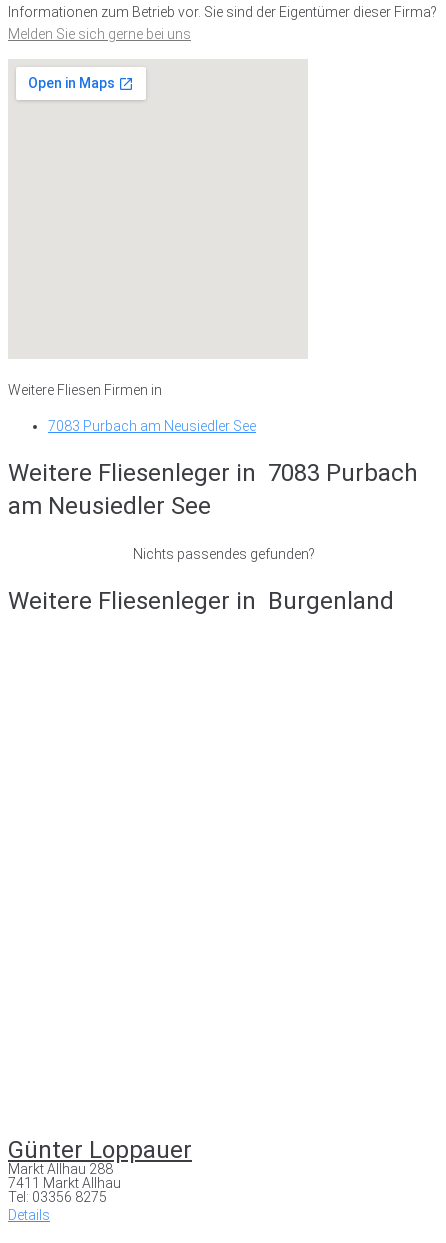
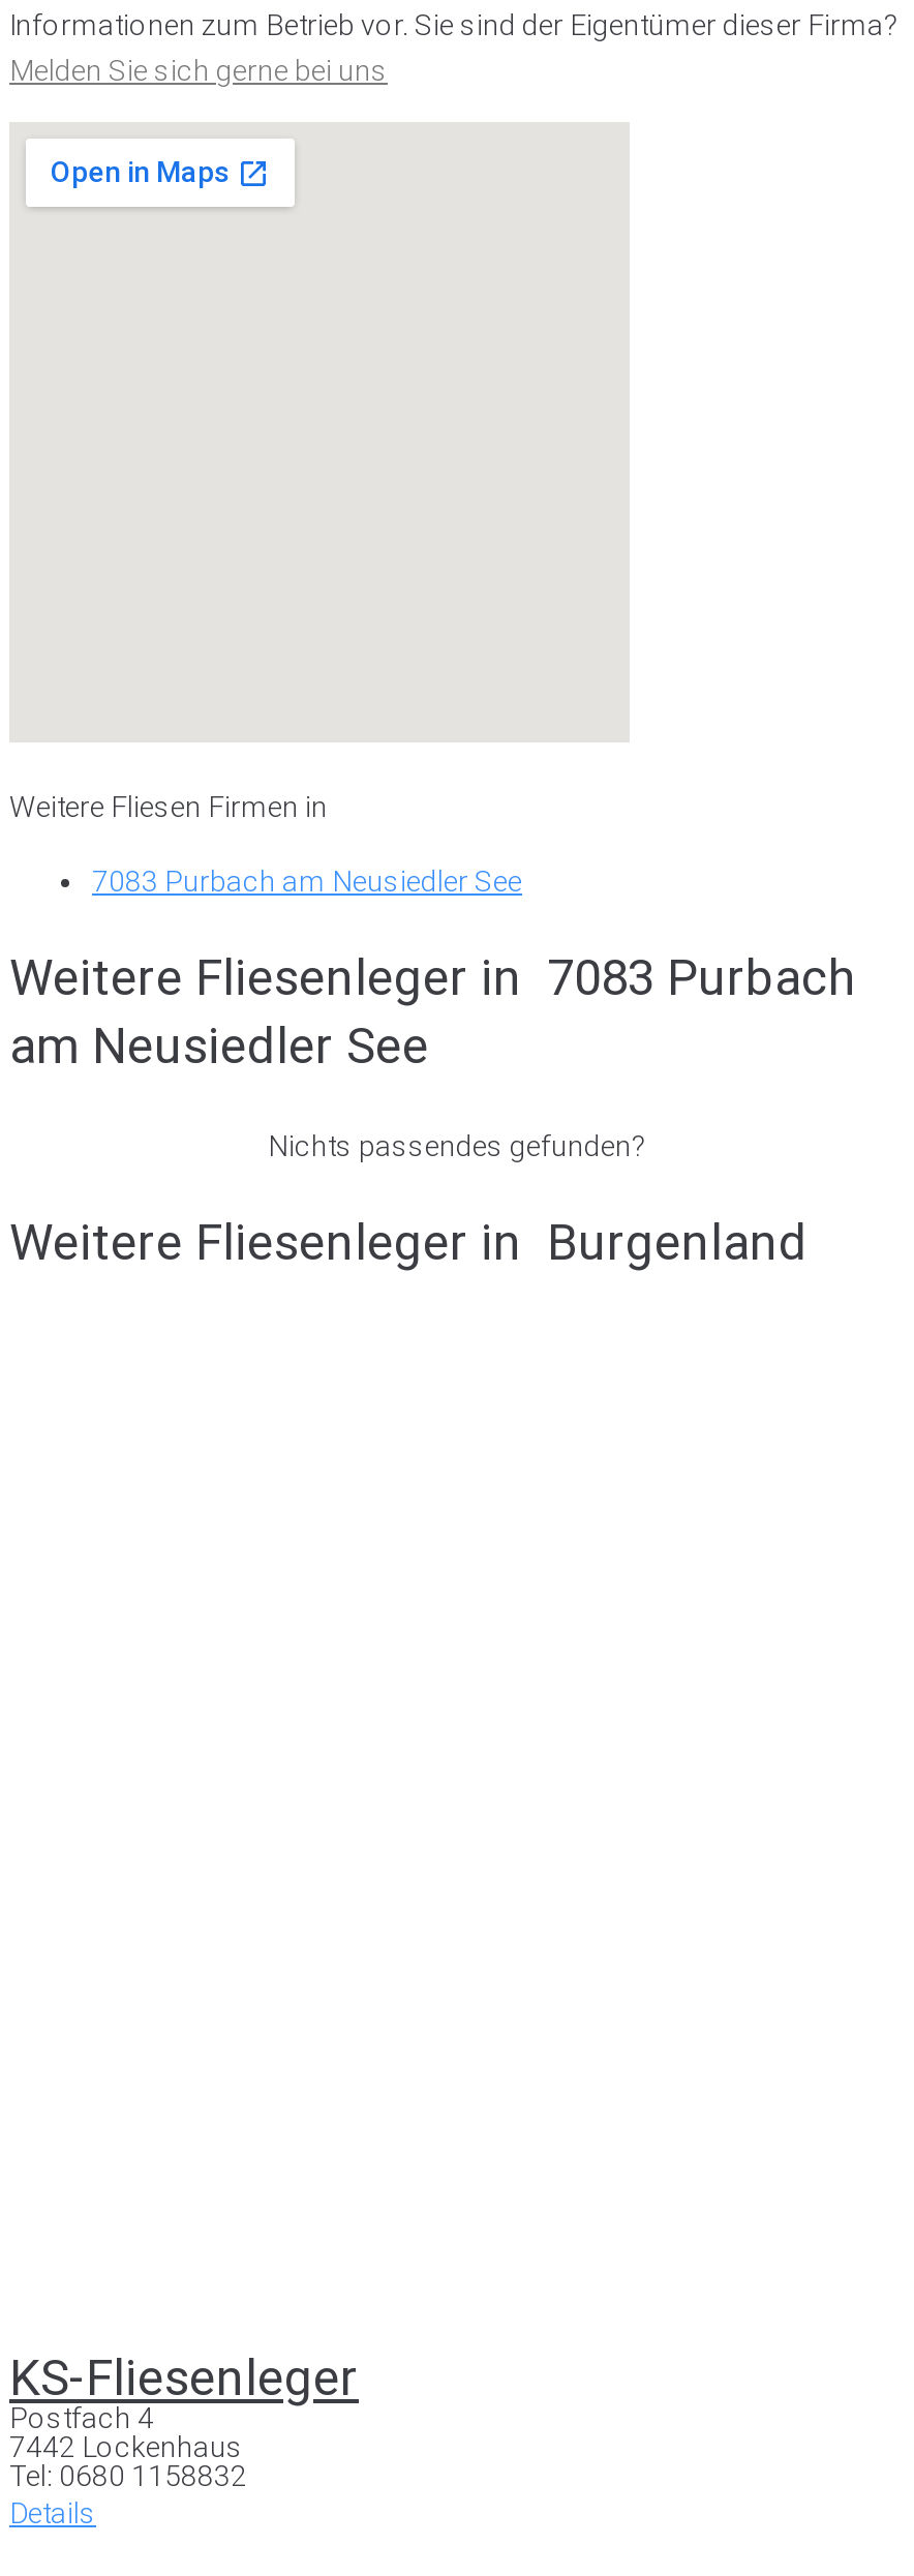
[8,1136,192,1205] Günter Loppauer | Markt Allhau 288 | 7411 Markt Allhau | Tel: 03356 8275 -> [9,2349,359,2491] KS-Fliesenleger | Postfach 4 | 7442 Lockenhaus | Tel: 0680 1158832

